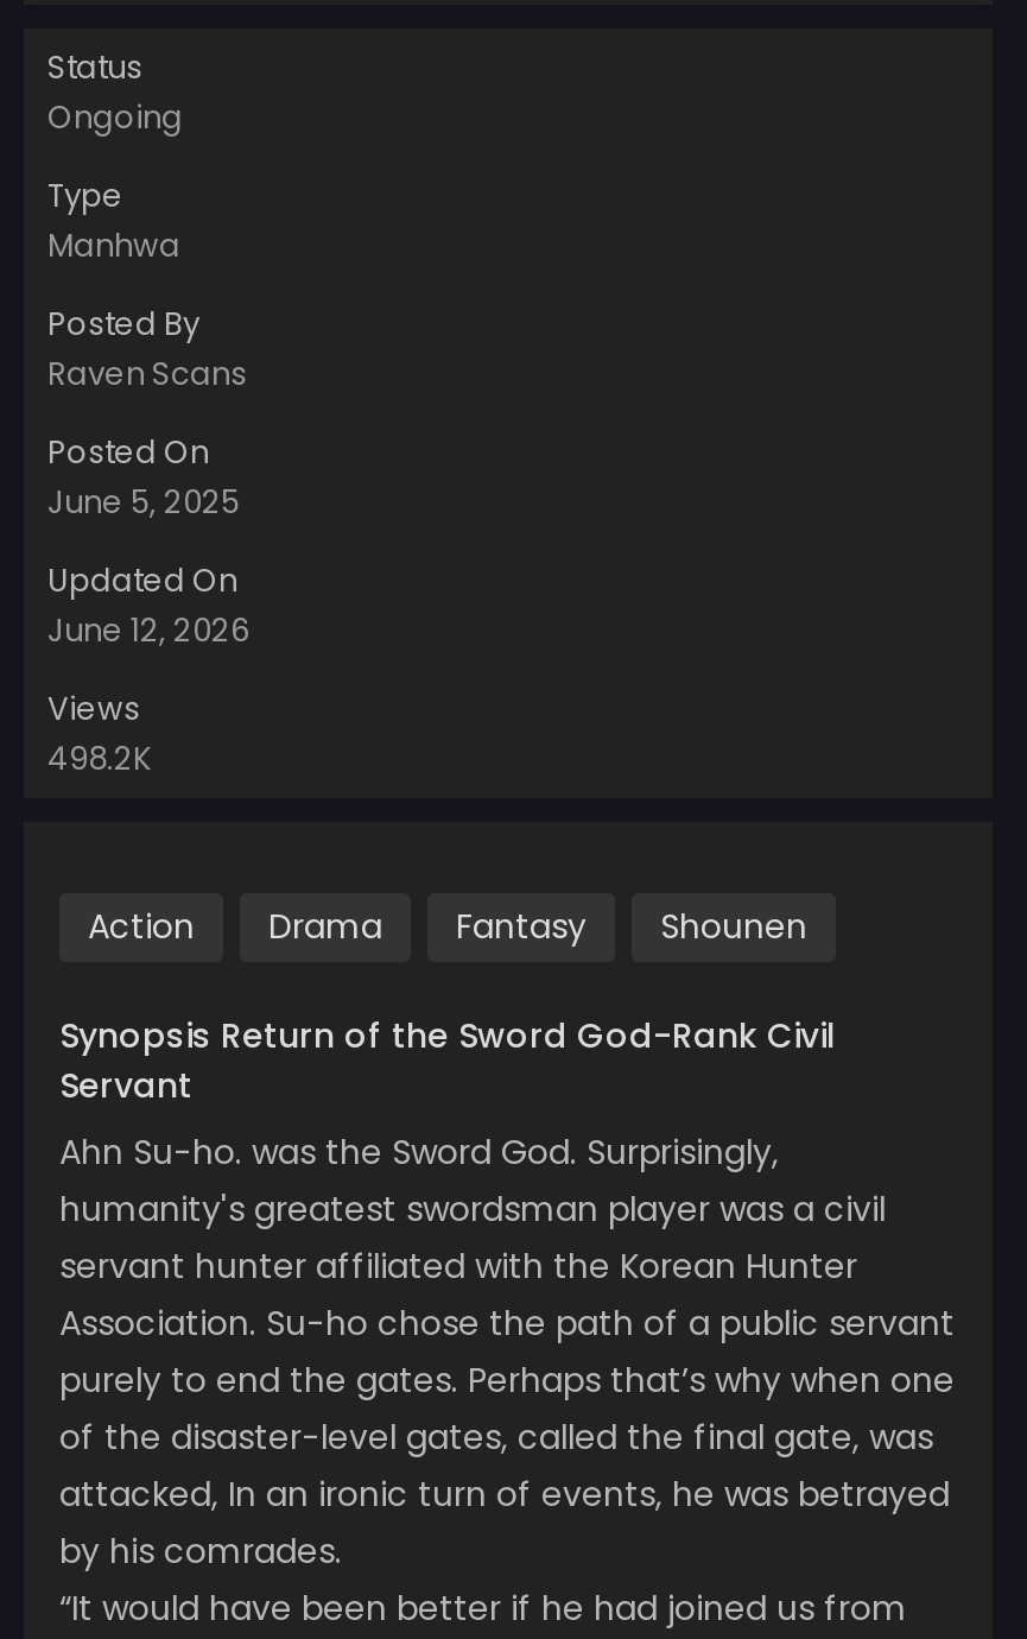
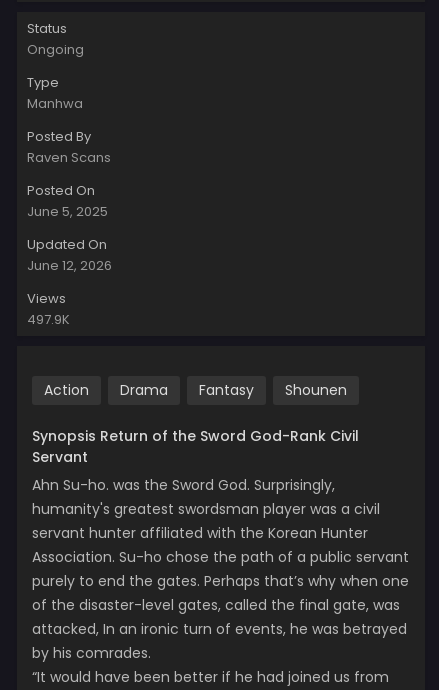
[47,736,152,781] 498.2K -> [27,310,70,329] 497.9K

